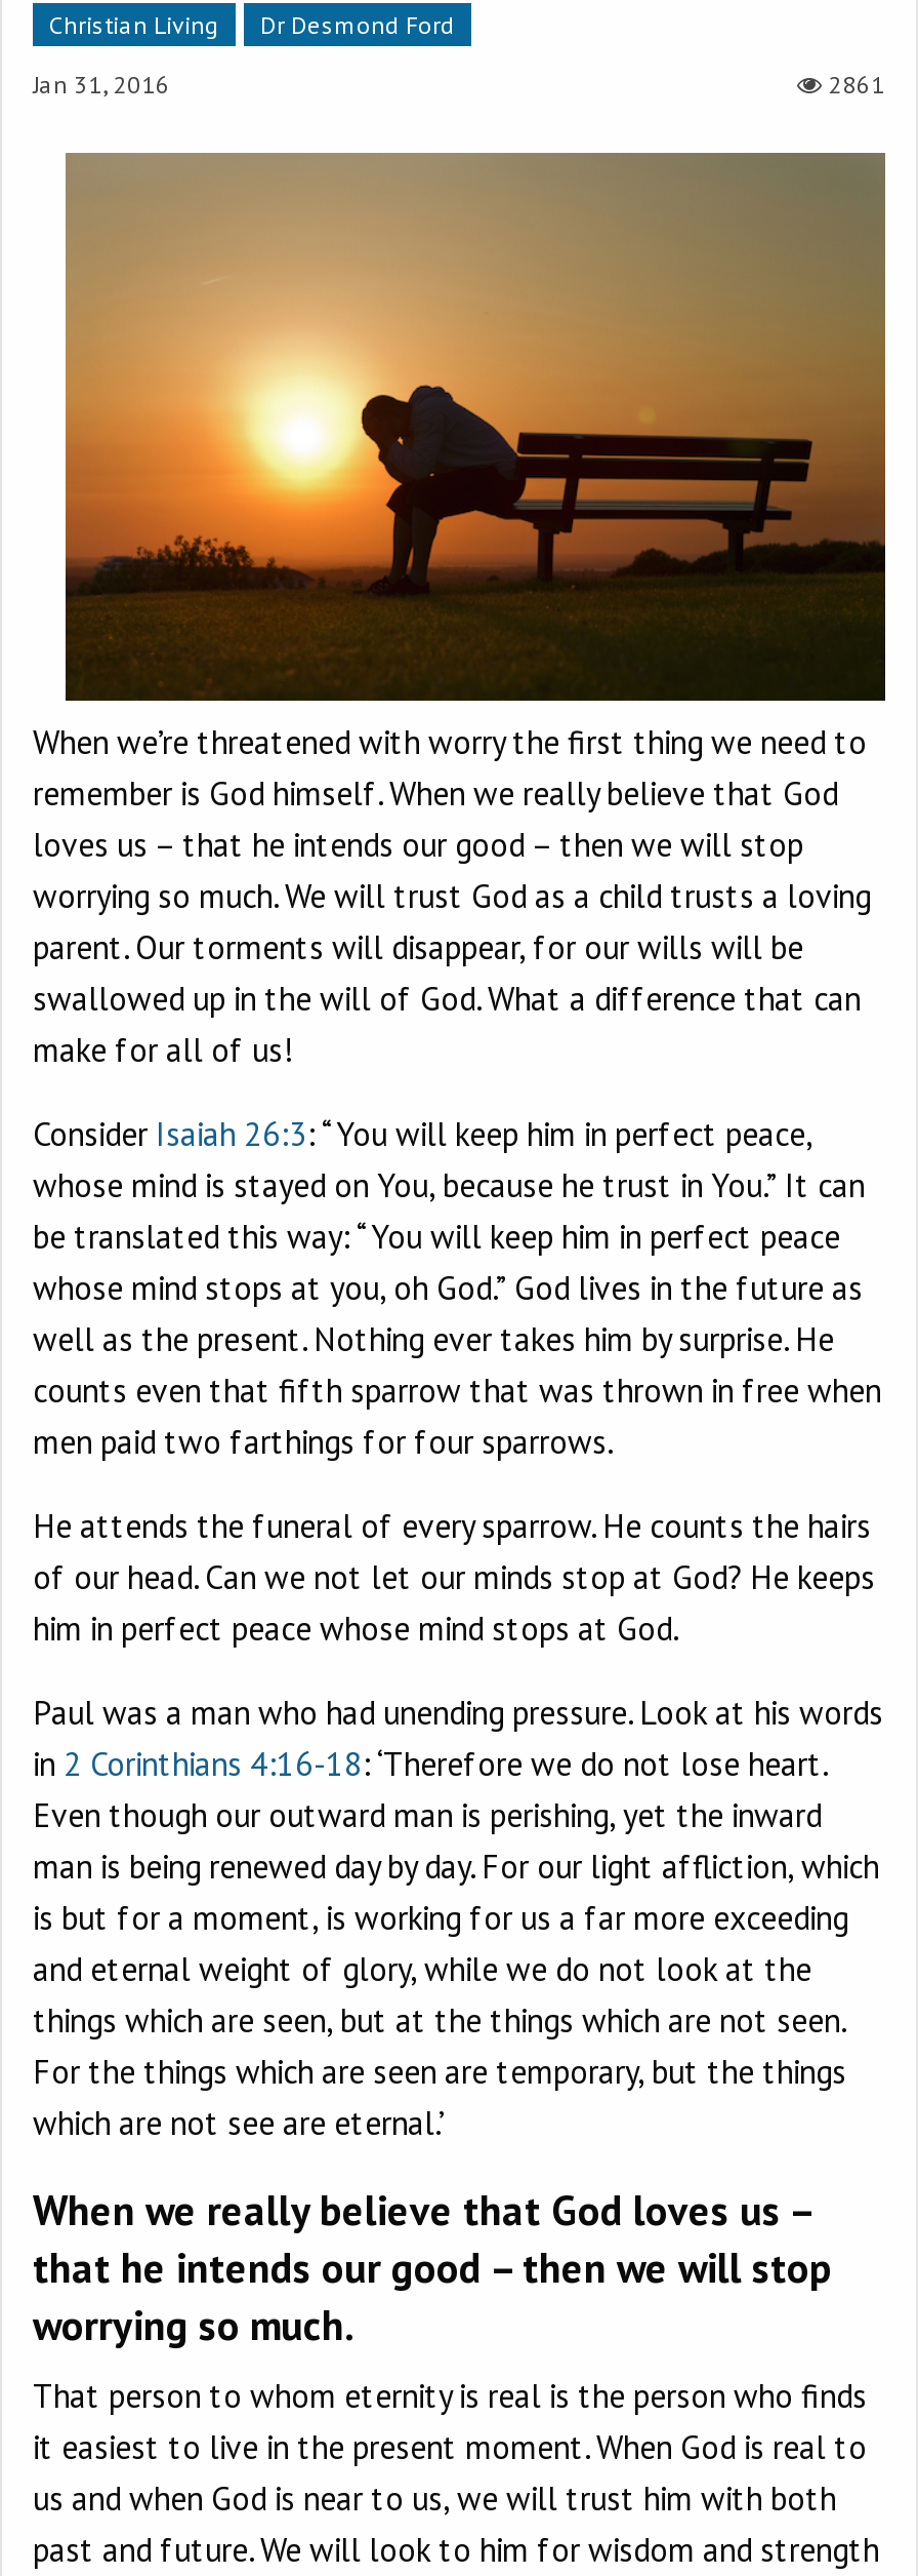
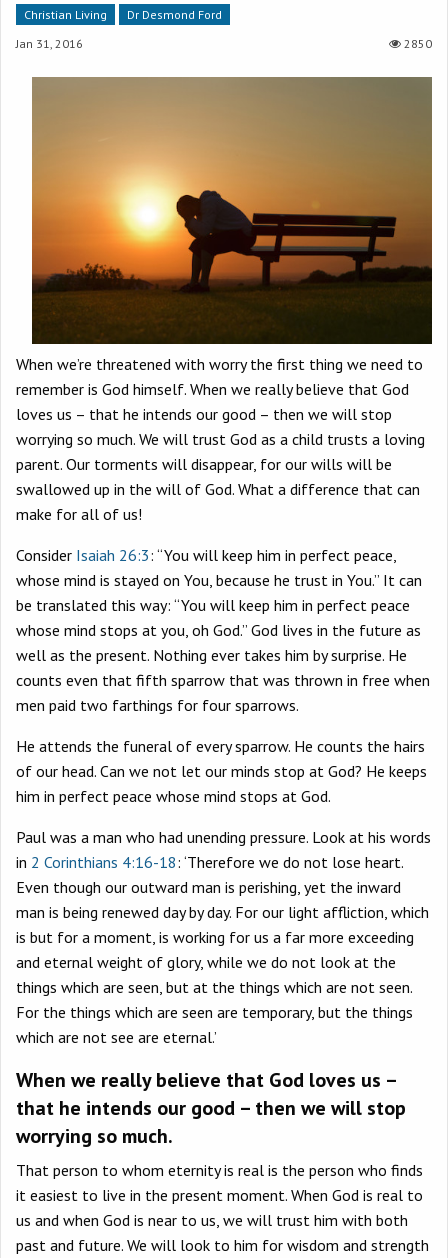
[822,69,885,100] 2861 -> [401,36,432,51] 2850

